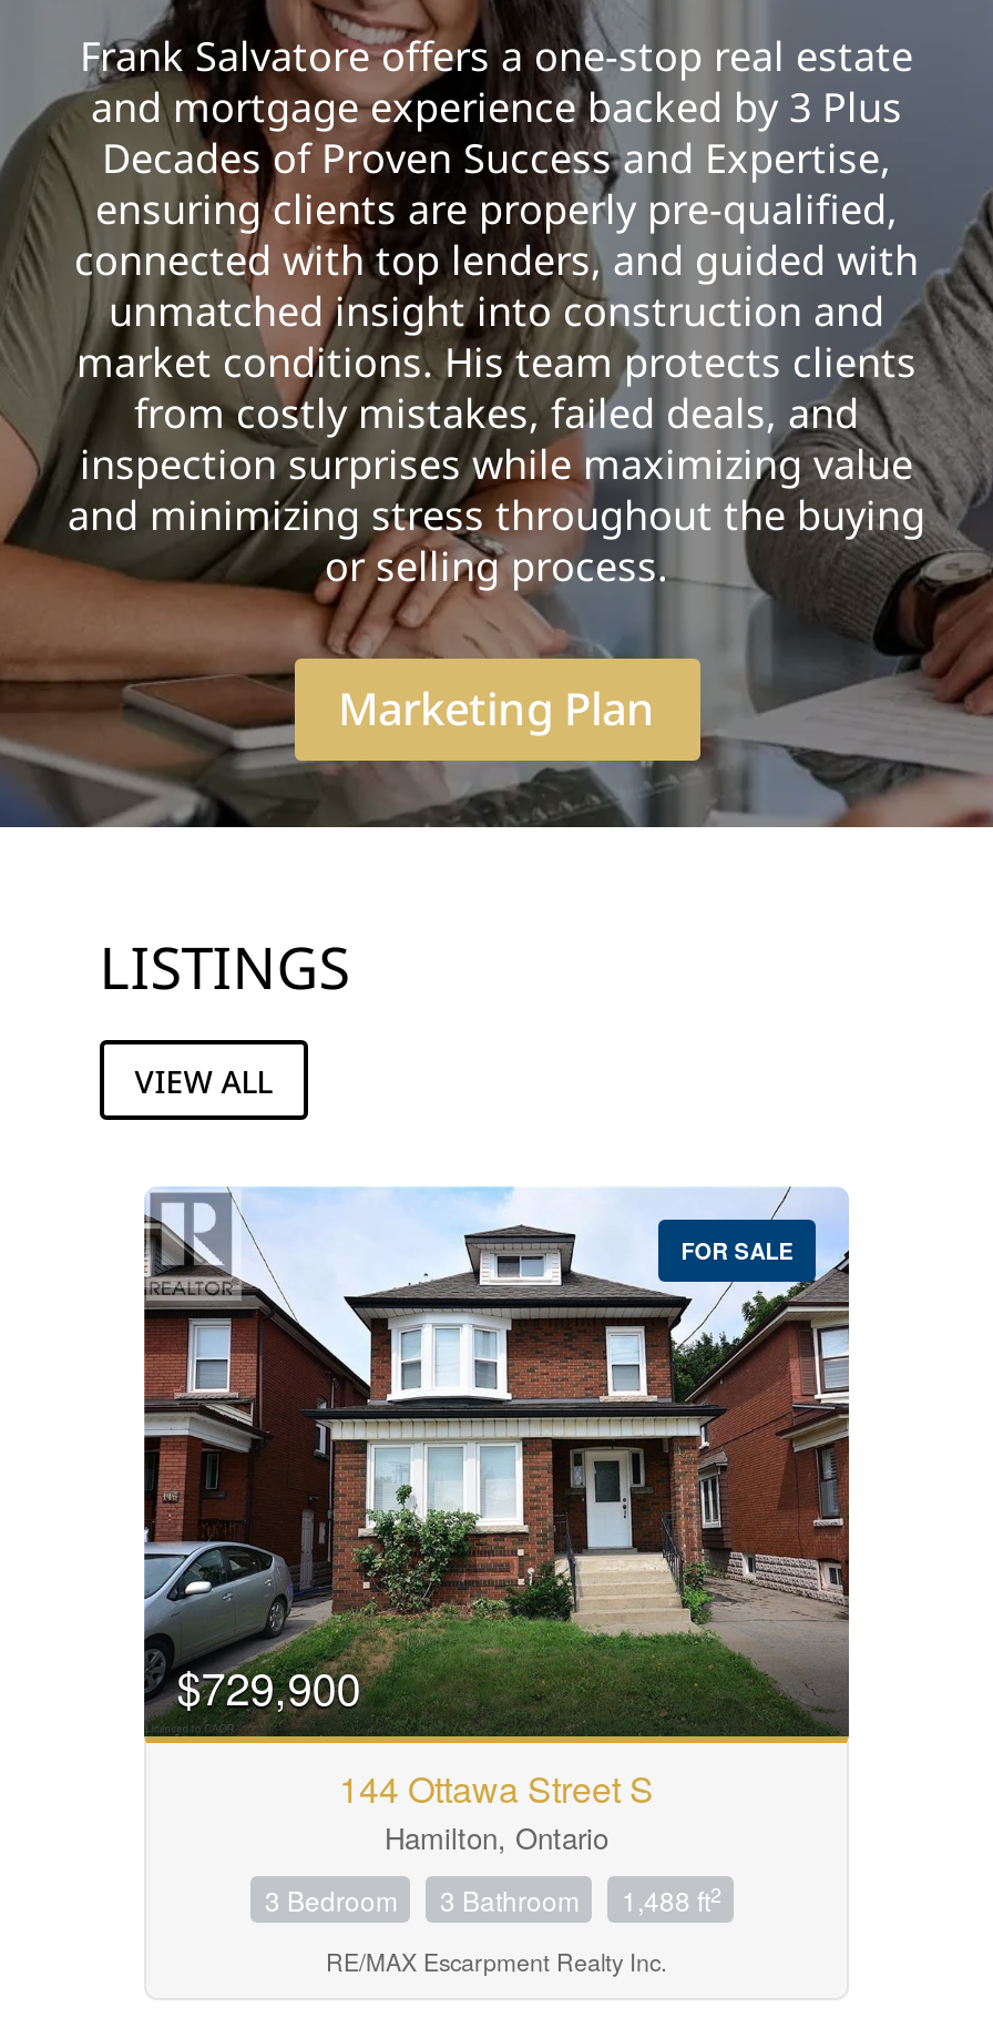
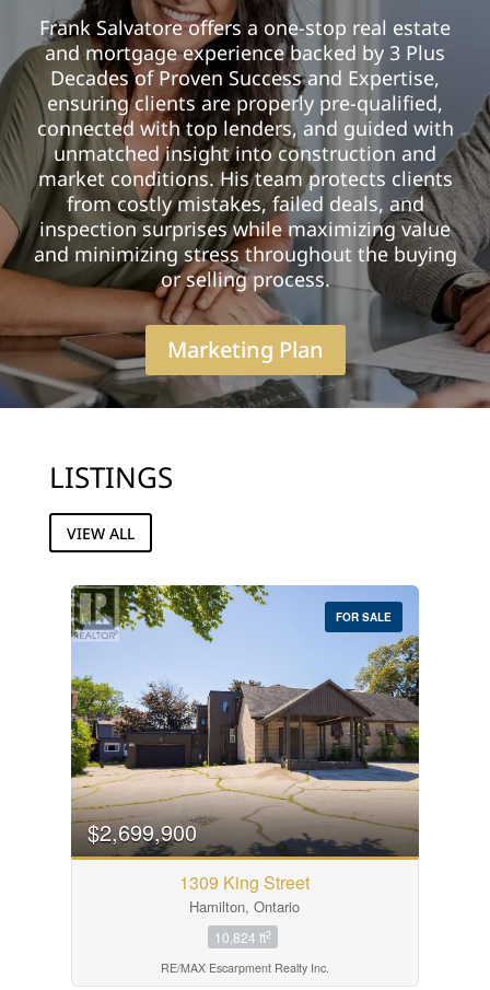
[142,1186,851,1736] [image] | $729,900 -> [70,584,420,857] [image] | $2,699,900
[339,1764,654,1815] 144 Ottawa Street S -> [180,870,310,895] 1309 King Street
[265,1880,721,1919] 3 Bedroom | 3 Bathroom | 1,488 ft2 -> [215,928,272,947] 10,824 ft2

